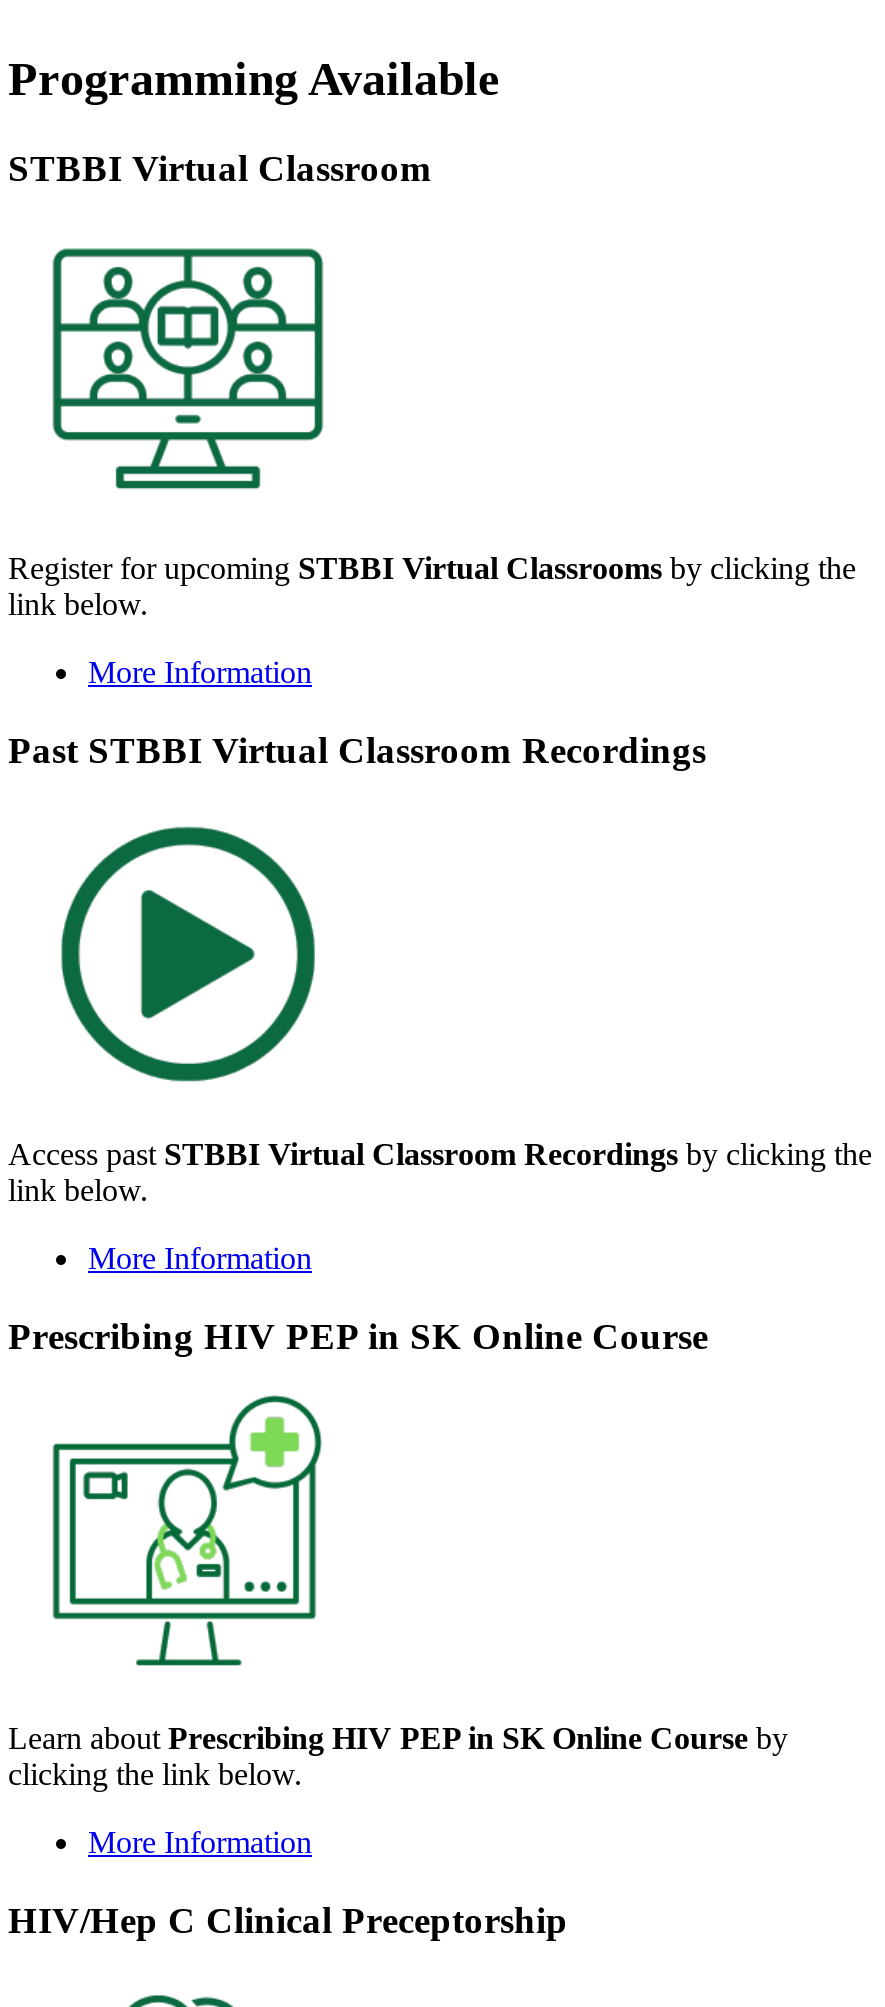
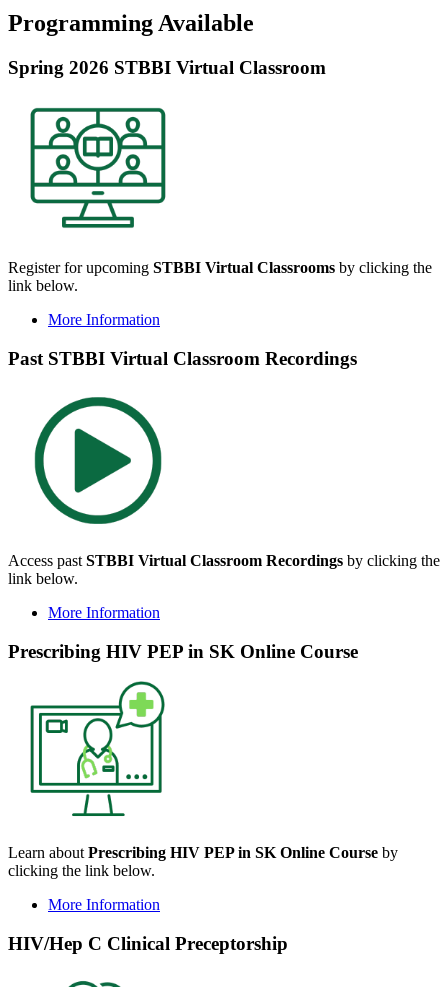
[8,146,432,188] STBBI Virtual Classroom -> [8,57,326,78] Spring 2026 STBBI Virtual Classroom

